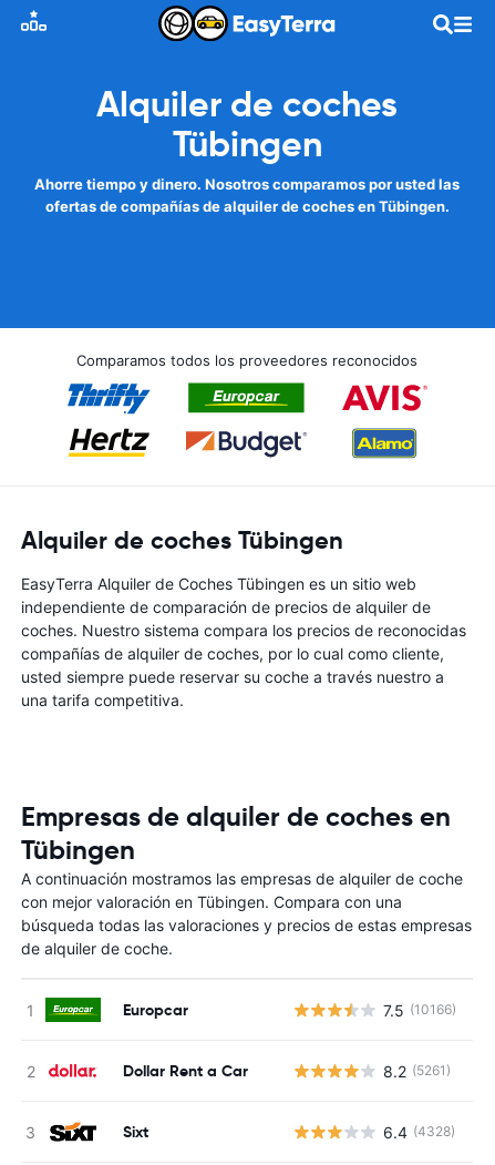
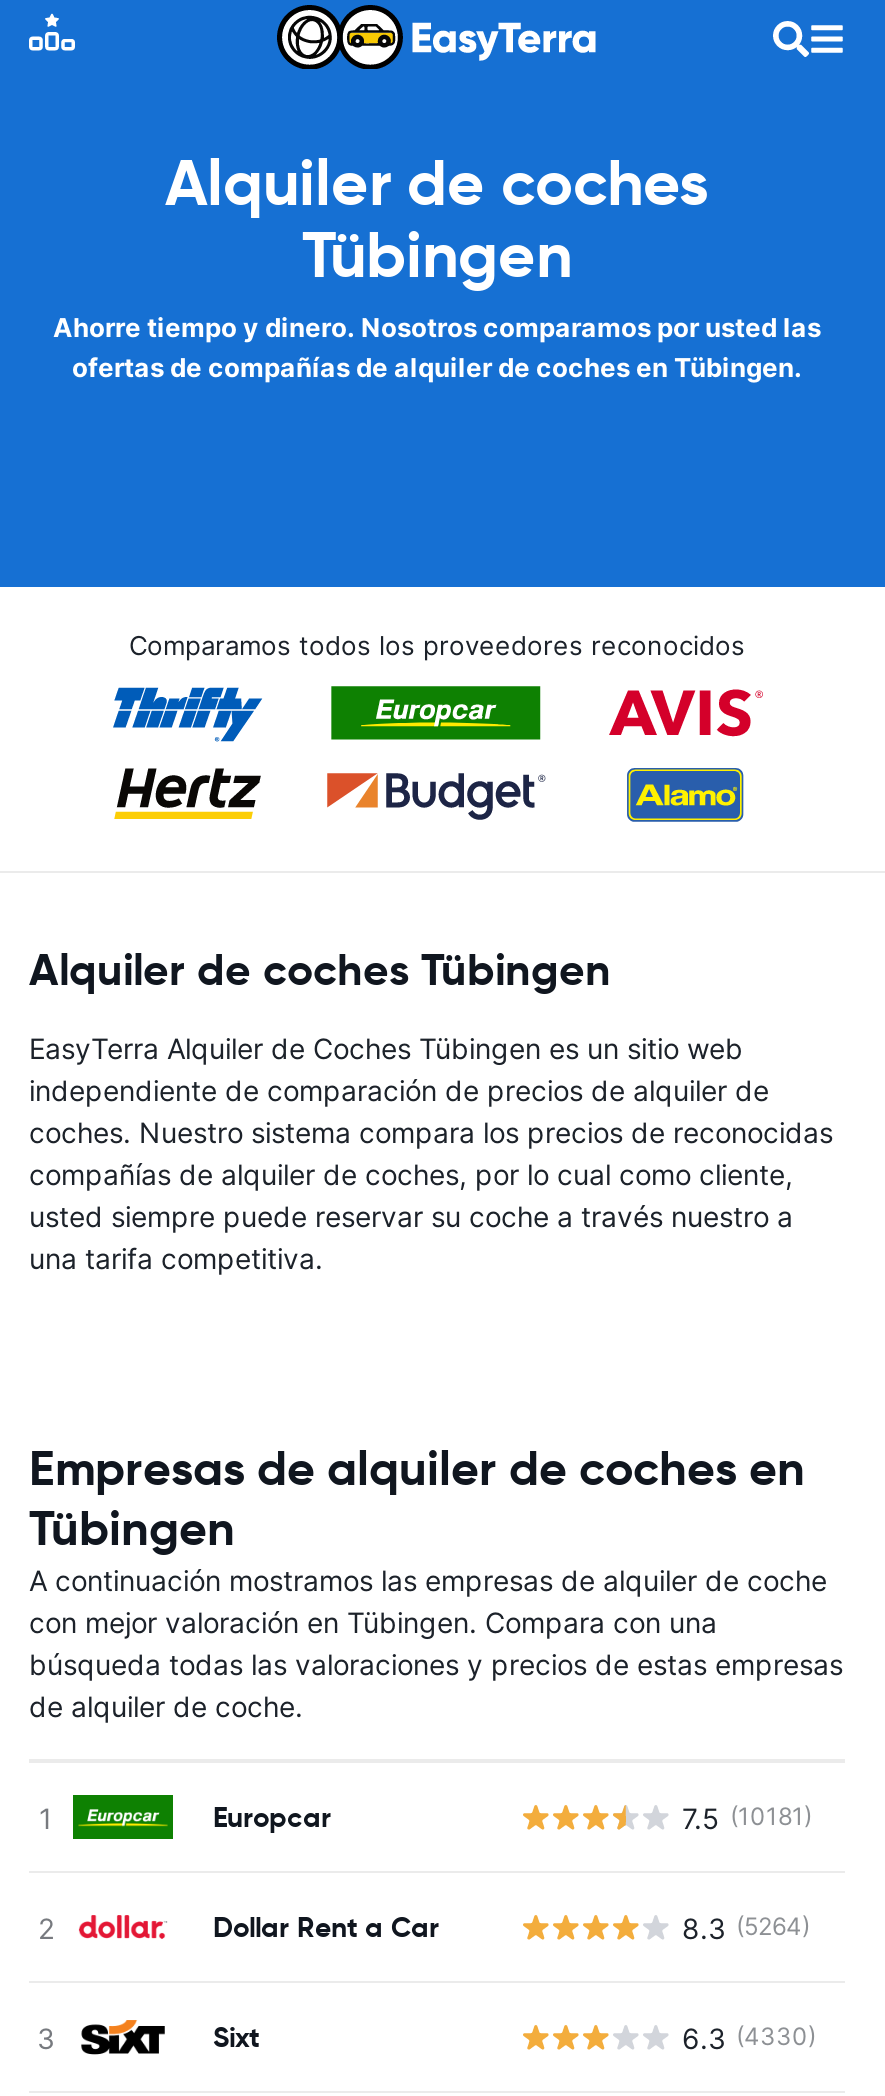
[383,1000,456,1019] 7.5 (10166) -> [682,1800,812,1834] 7.5 (10181)
[383,1061,450,1080] 8.2 (5261) -> [682,1910,810,1944] 8.3 (5264)
[383,1122,455,1141] 6.4 (4328) -> [682,2020,816,2054] 6.3 (4330)

